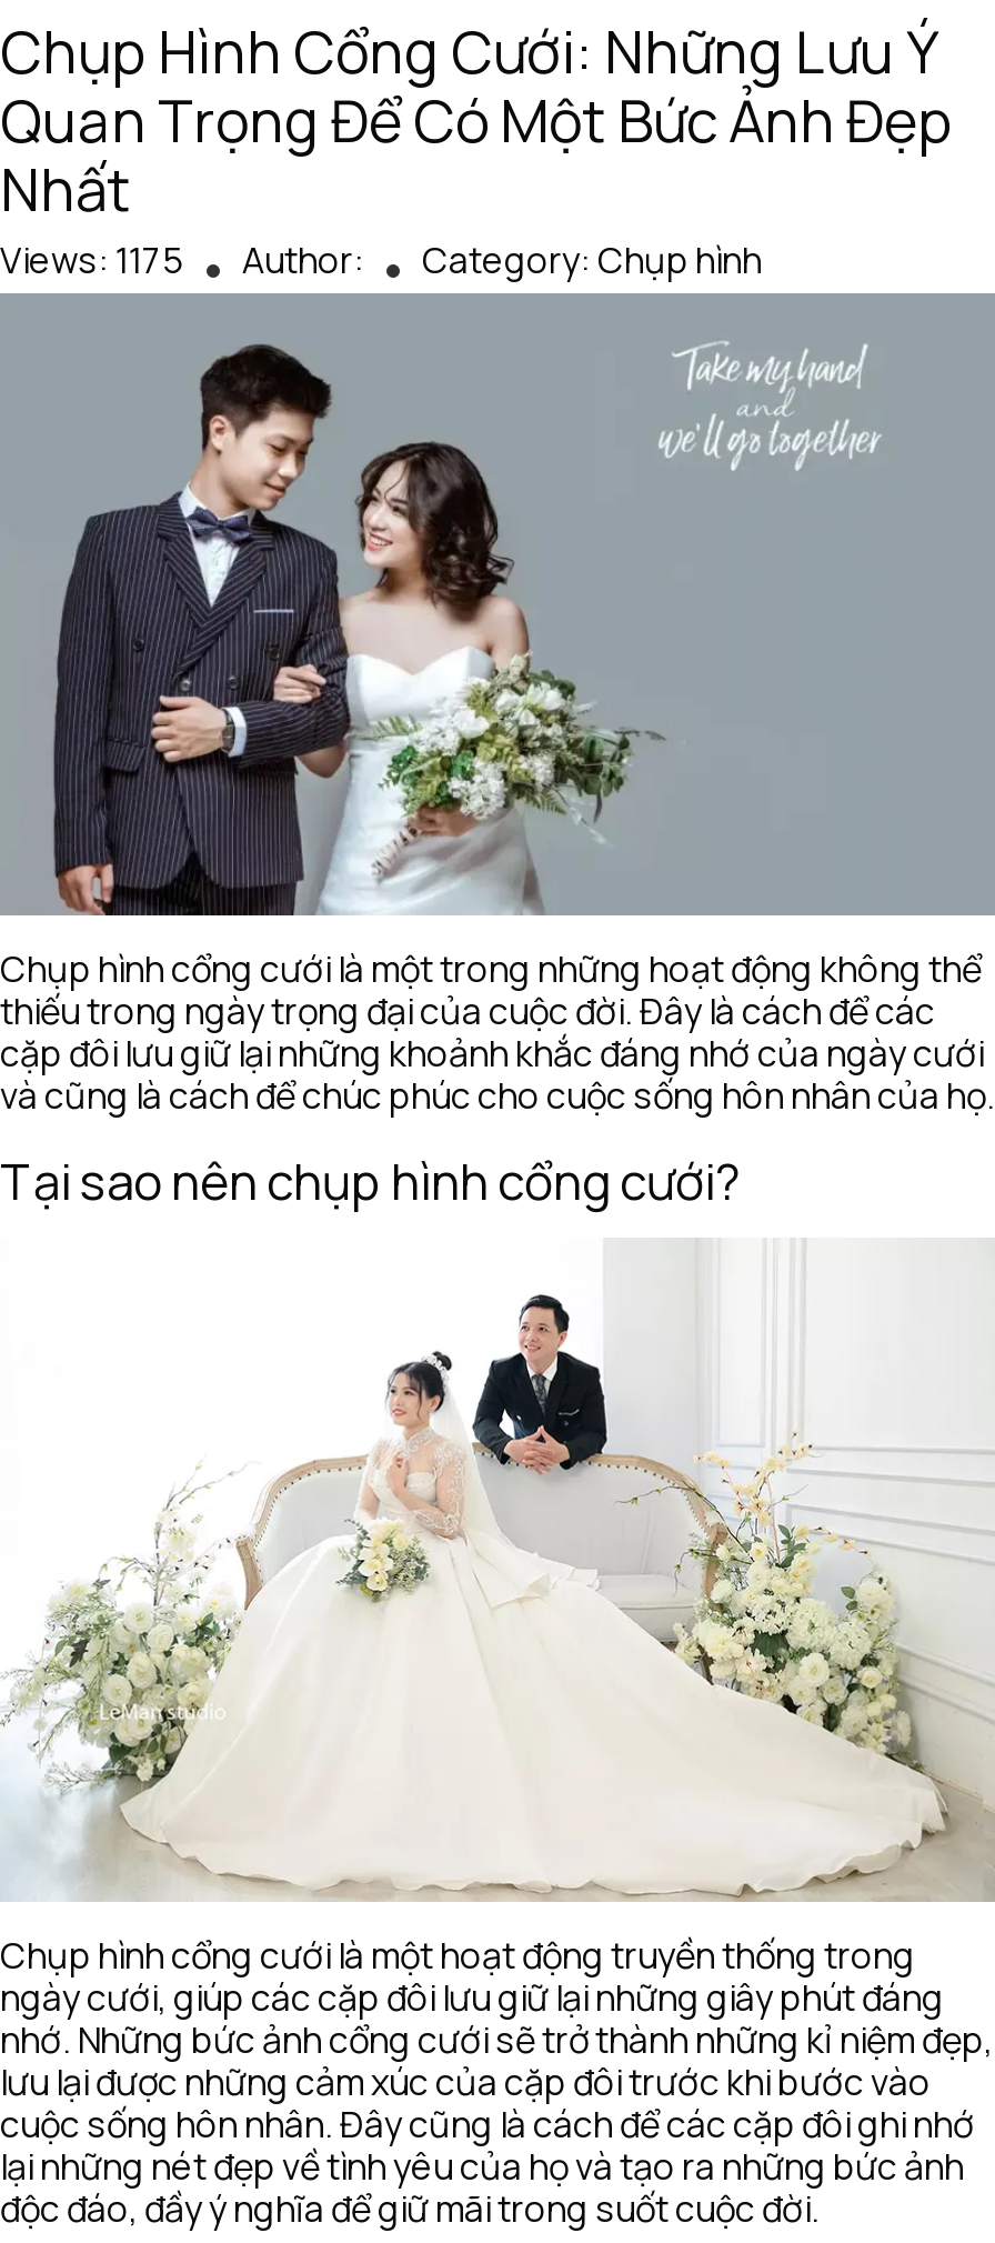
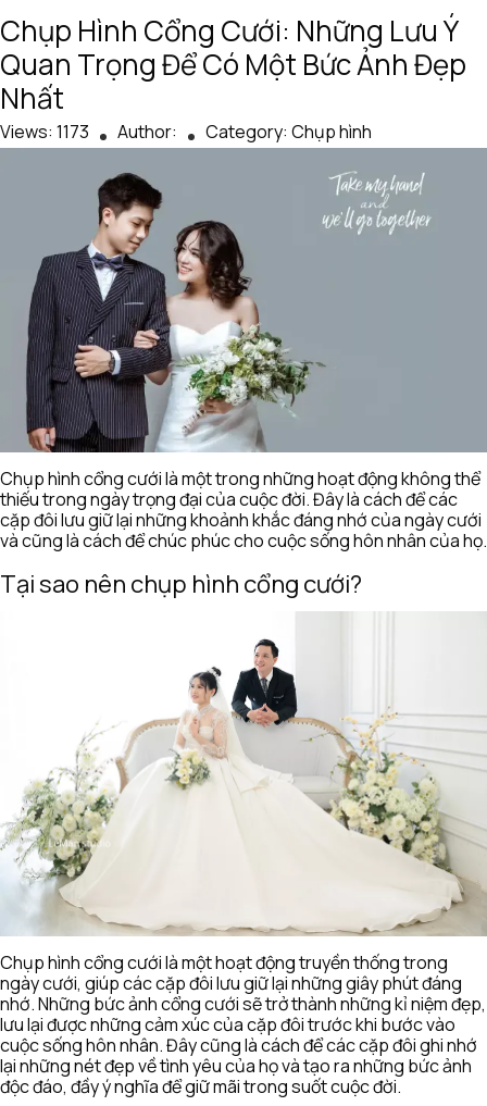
[0,234,762,283] Views: 1175 Author: Category: Chụp hình -> [0,120,372,144] Views: 1173 Author: Category: Chụp hình

